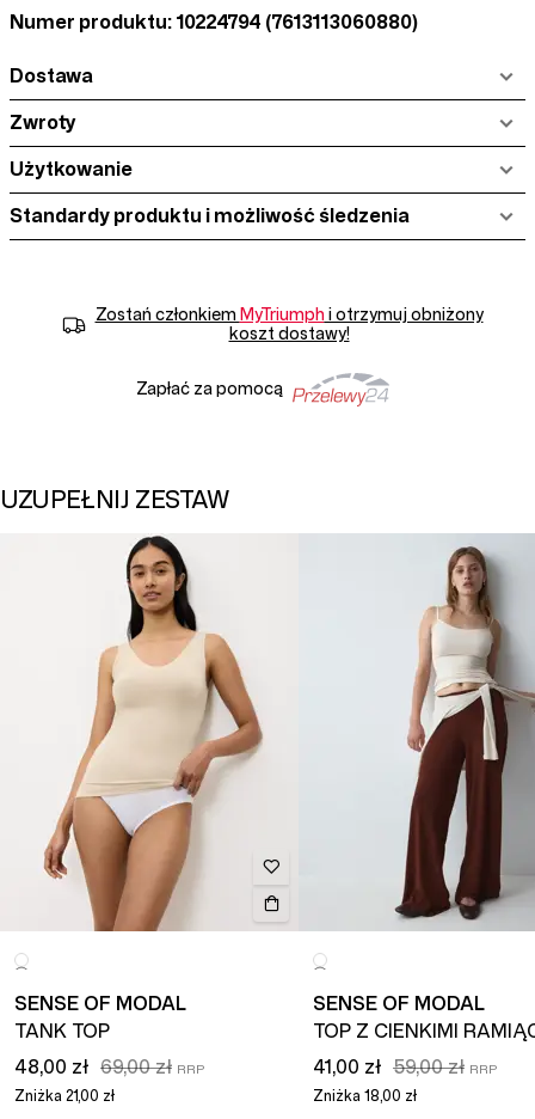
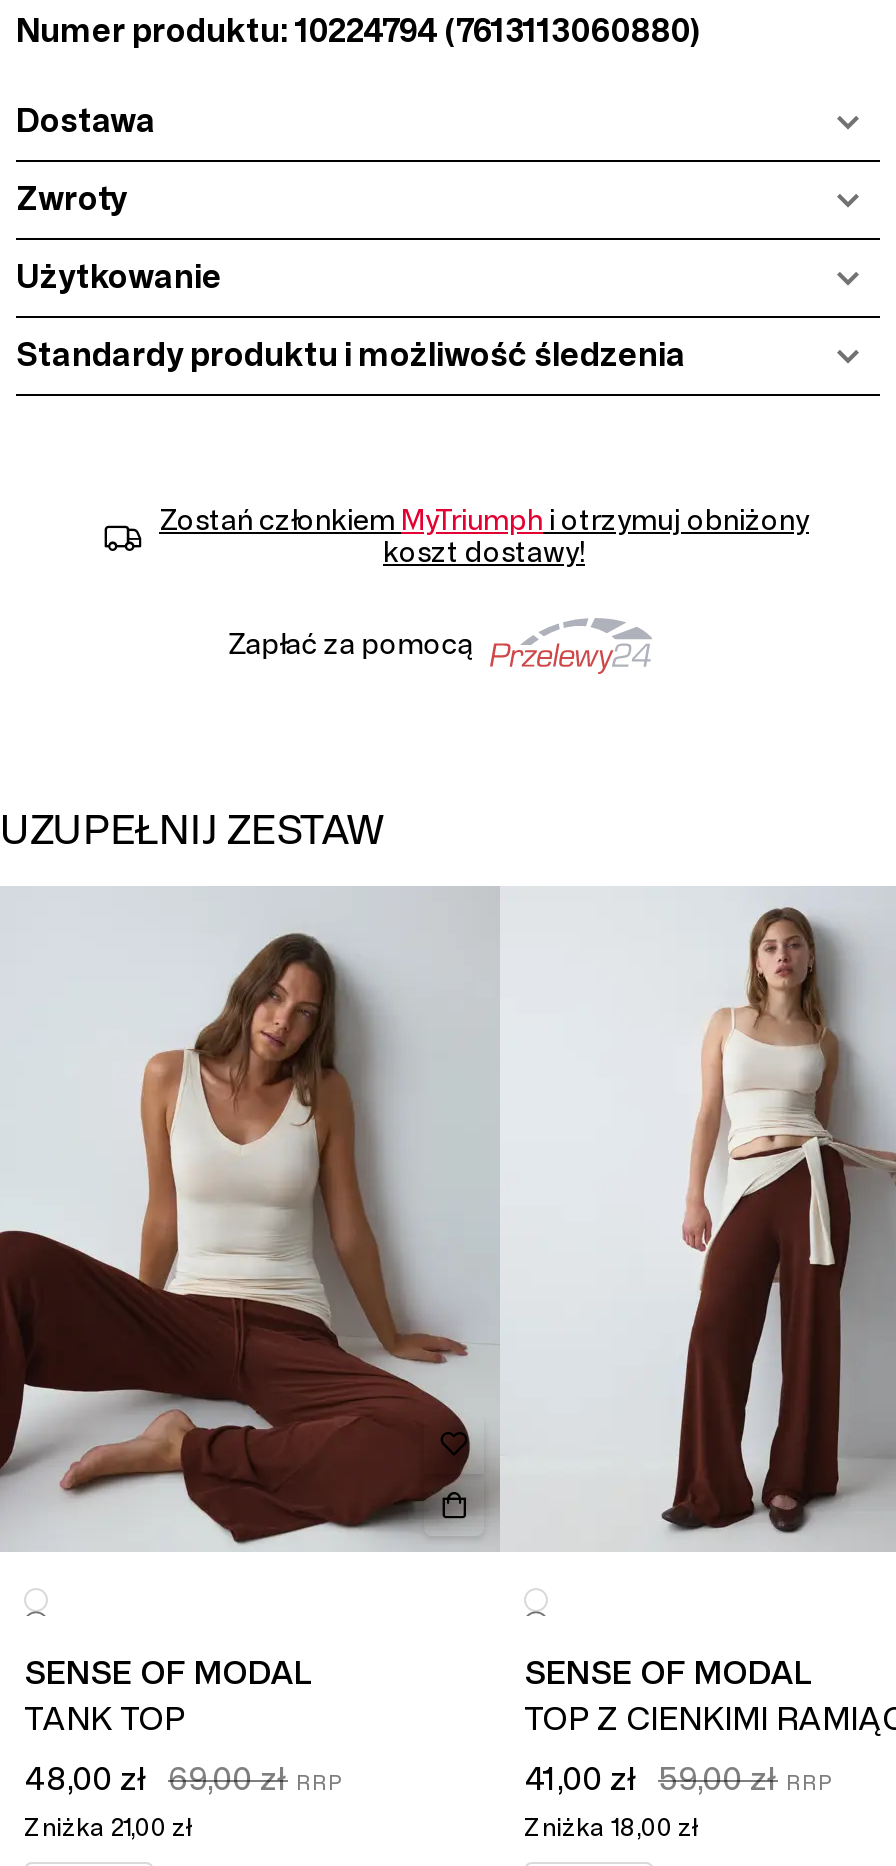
[4,536,297,932] [image] -> [6,888,500,1552] [image]

